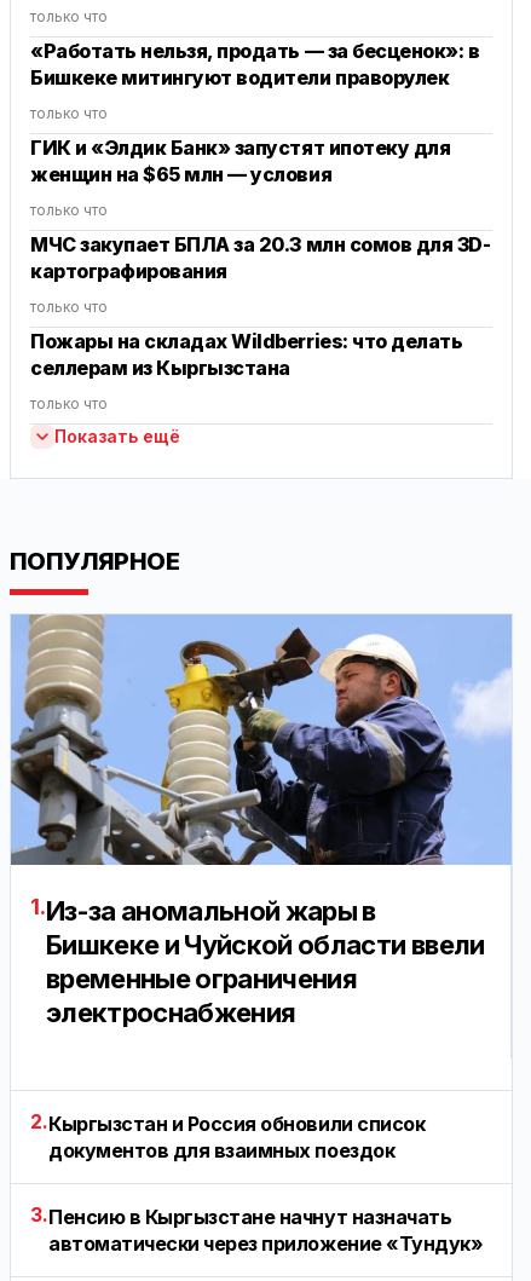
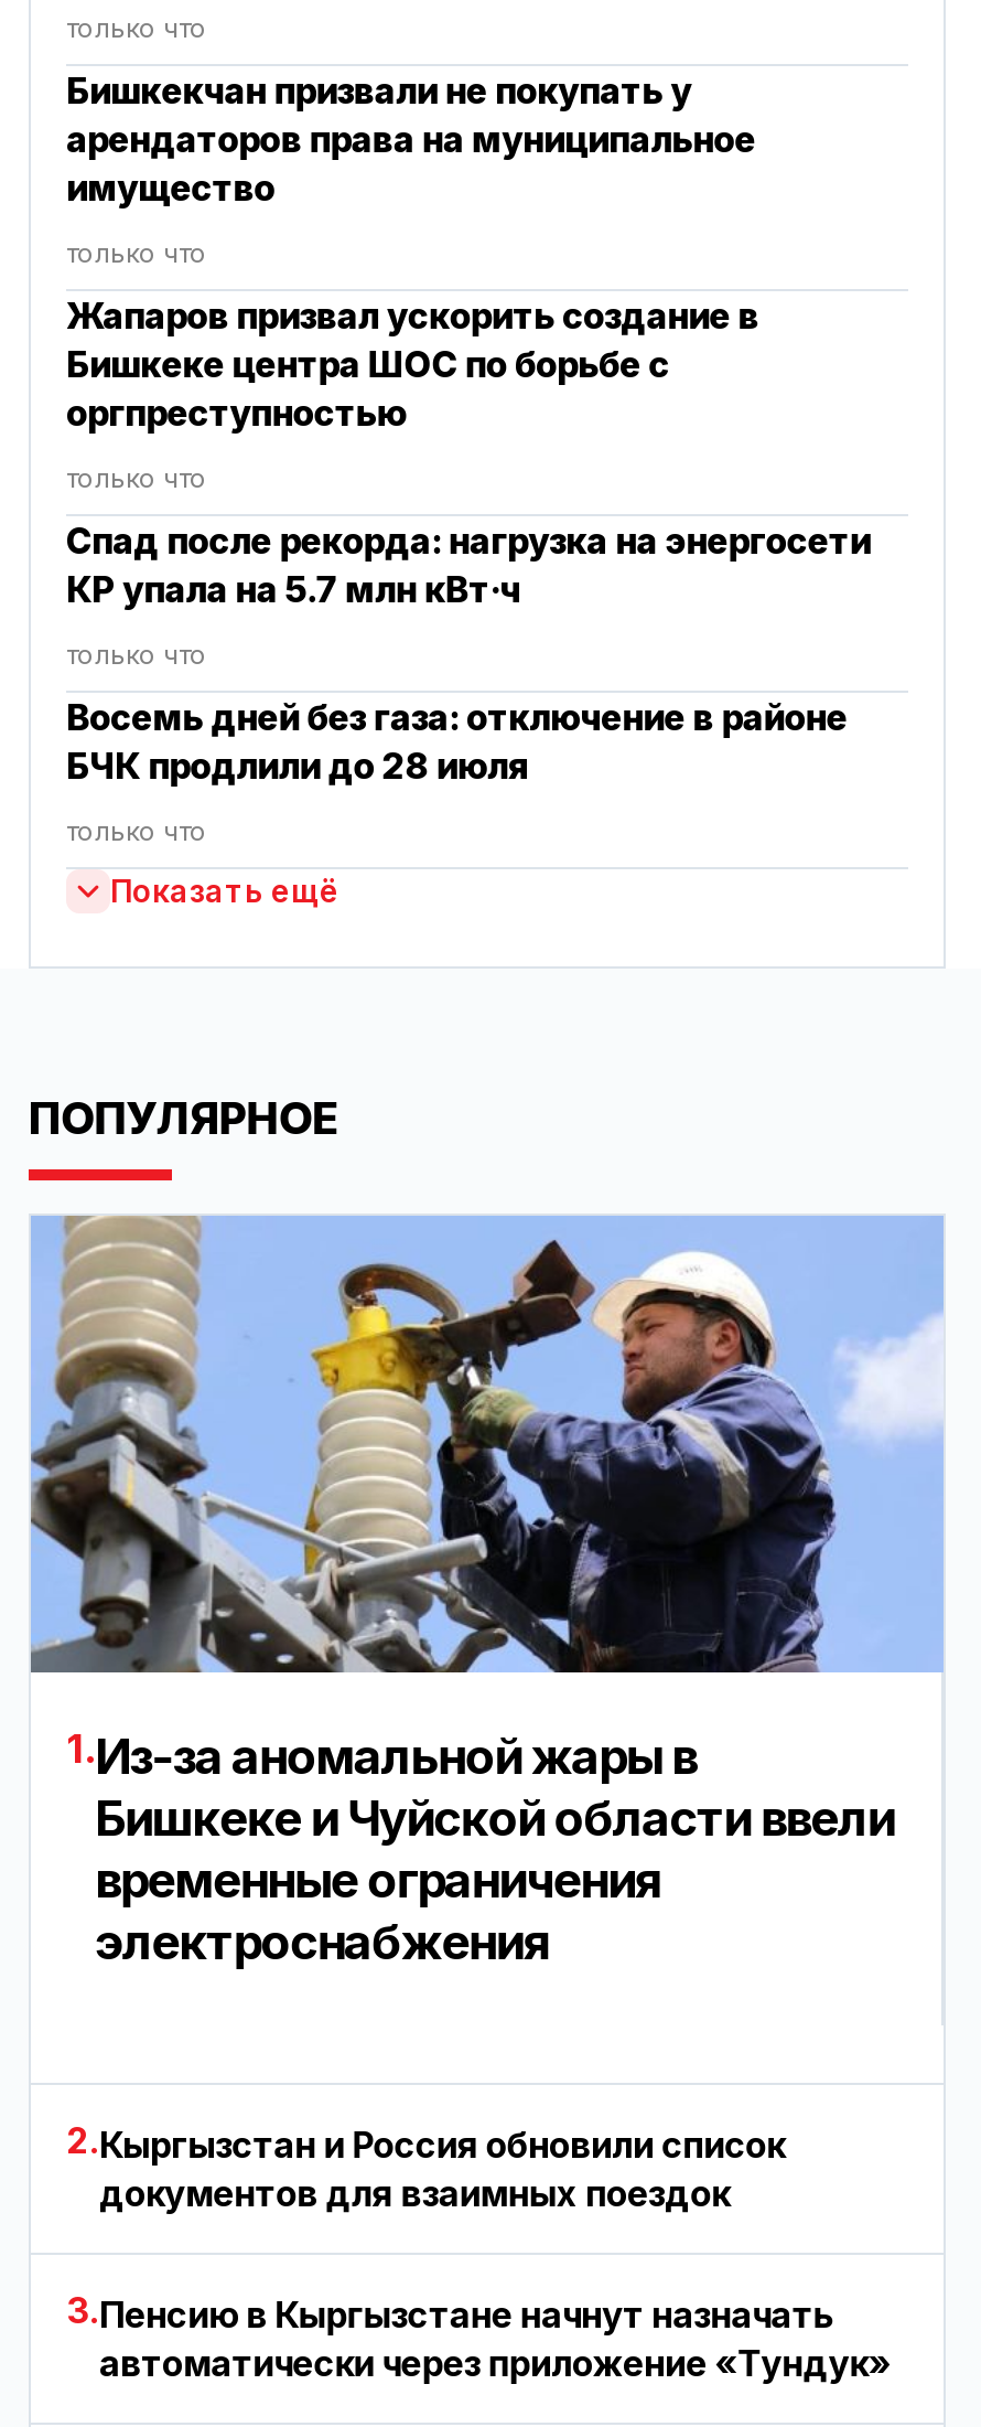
[30,39,479,90] «Работать нельзя, продать — за бесценок»: в | Бишкеке митингуют водители праворулек -> [66,69,755,210] Бишкекчан призвали не покупать у | арендаторов права на муниципальное | имущество
[30,136,450,187] ГИК и «Элдик Банк» запустят ипотеку для | женщин на $65 млн — условия -> [66,294,759,436] Жапаров призвал ускорить создание в | Бишкеке центра ШОС по борьбе с | оргпреступностью
[30,233,490,284] МЧС закупает БПЛА за 20.3 млн сомов для 3D- | картографирования -> [66,519,870,612] Спад после рекорда: нагрузка на энергосети | КР упала на 5.7 млн кВт·ч
[30,330,462,380] Пожары на складах Wildberries: что делать | селлерам из Кыргызстана -> [66,696,847,789] Восемь дней без газа: отключение в районе | БЧК продлили до 28 июля

